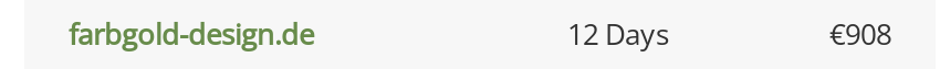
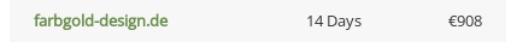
[567,14,669,54] 12 Days -> [305,10,361,31] 14 Days

